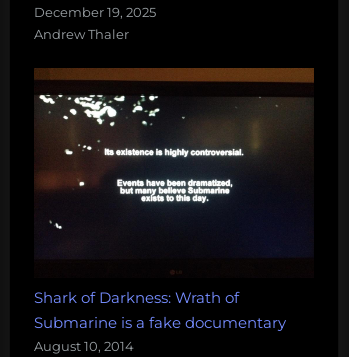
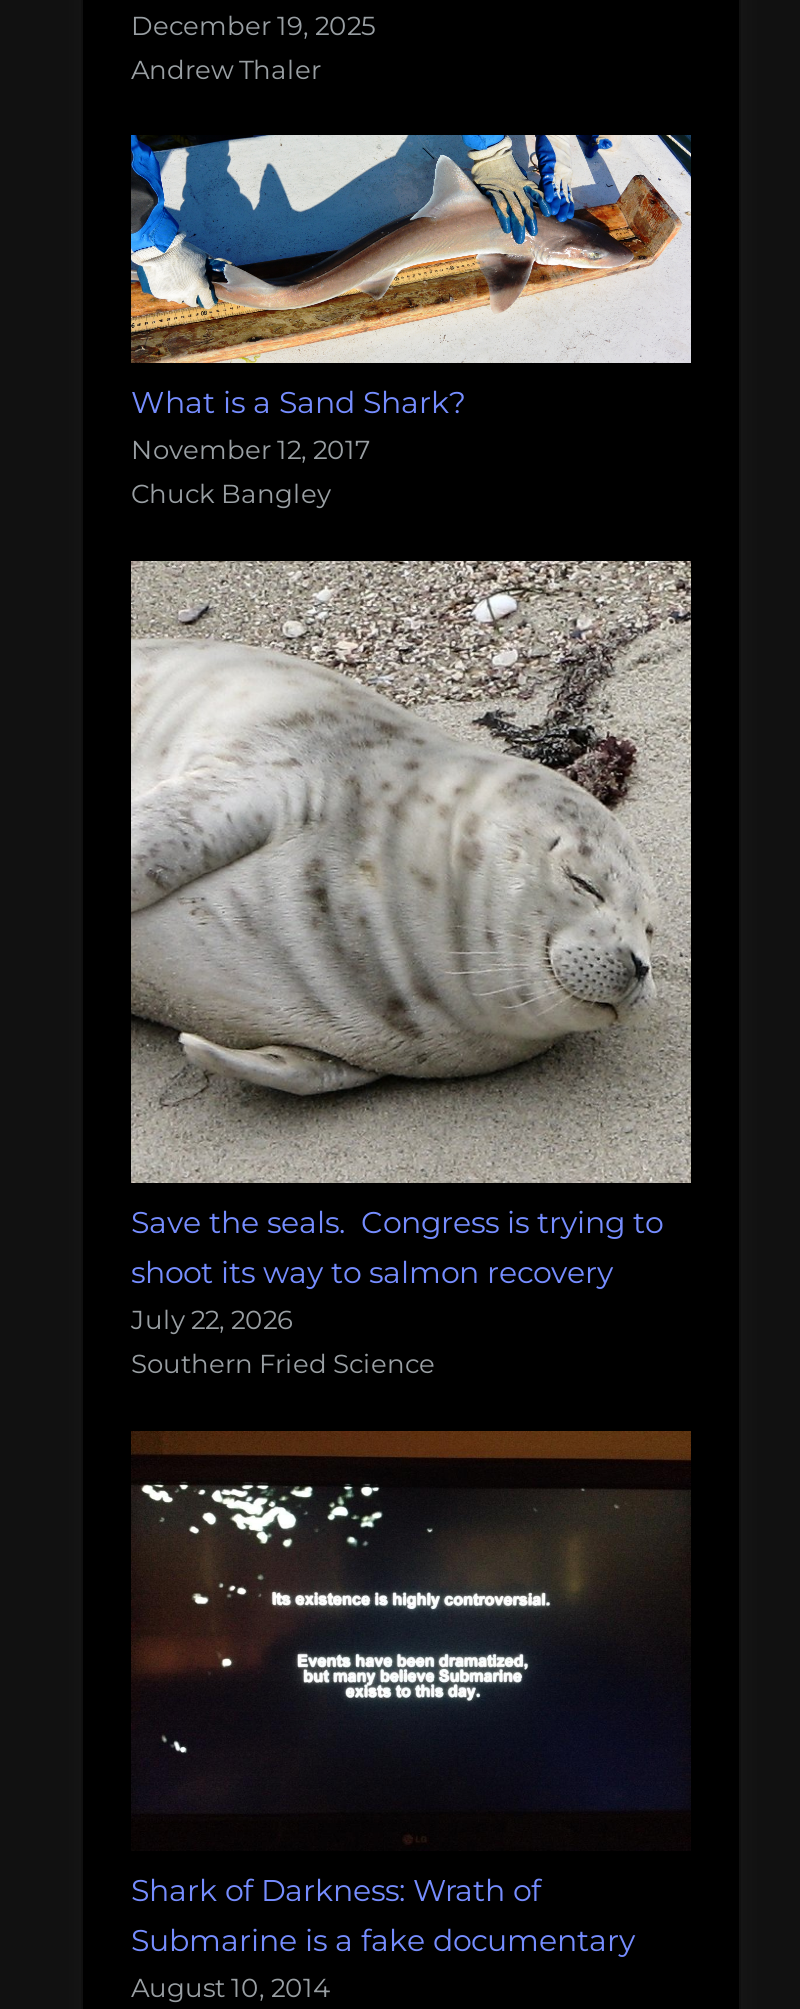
none -> [129,132,693,510] [image] | What is a Sand Shark? | November 12, 2017 | Chuck Bangley
none -> [129,558,693,1380] [image] | Save the seals. Congress is trying to | shoot its way to salmon recovery | July 22, 2026 | Southern Fried Science

